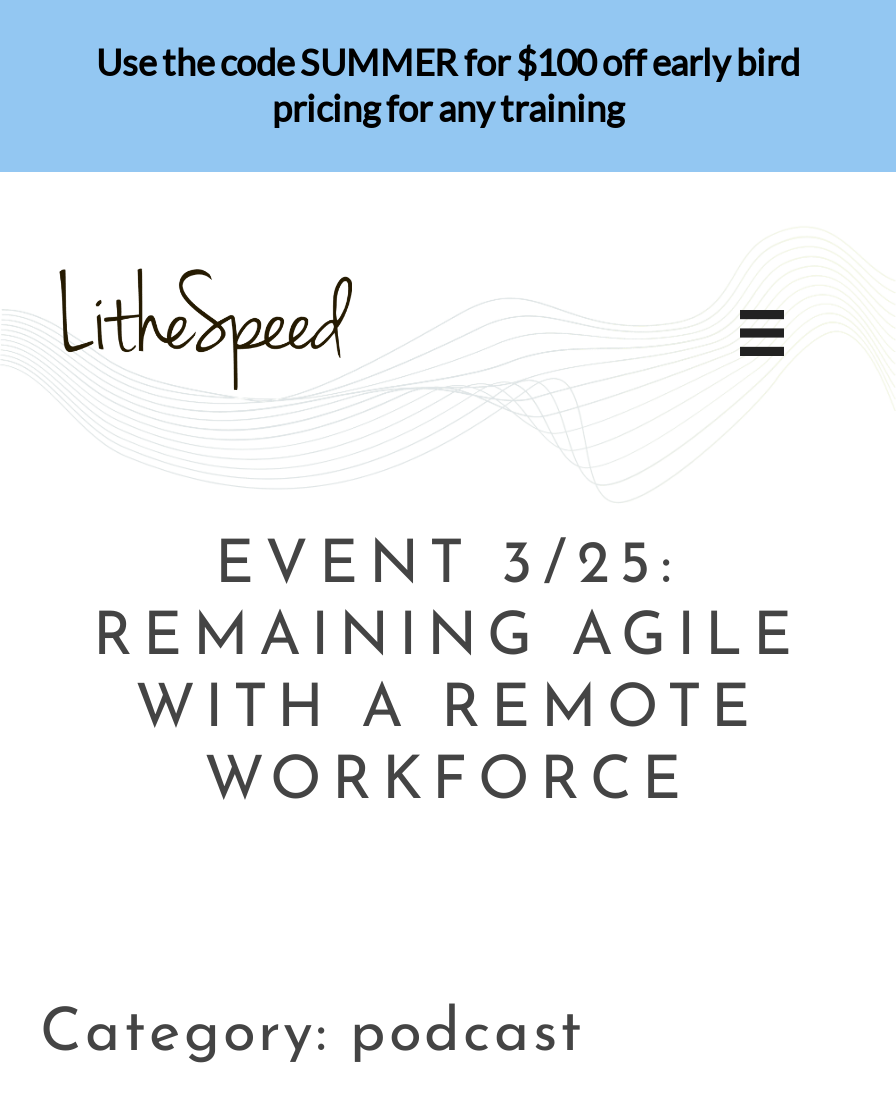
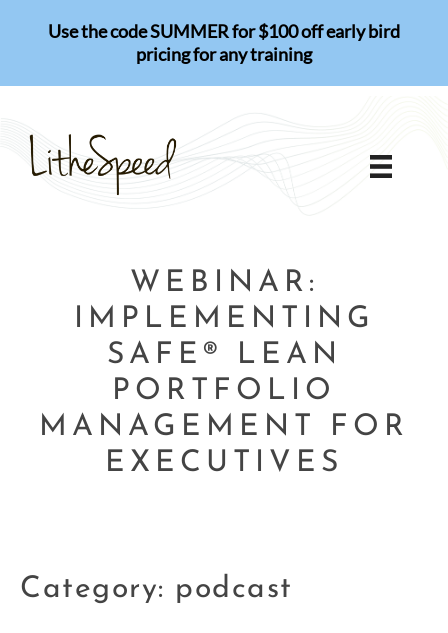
[93,536,803,814] EVENT 3/25: | REMAINING AGILE | WITH A REMOTE | WORKFORCE -> [39,268,409,479] WEBINAR: | IMPLEMENTING | SAFE® LEAN | PORTFOLIO | MANAGEMENT FOR | EXECUTIVES

